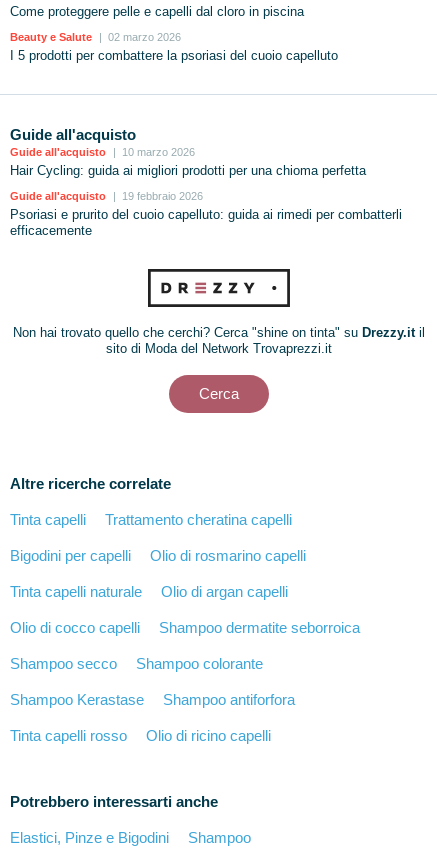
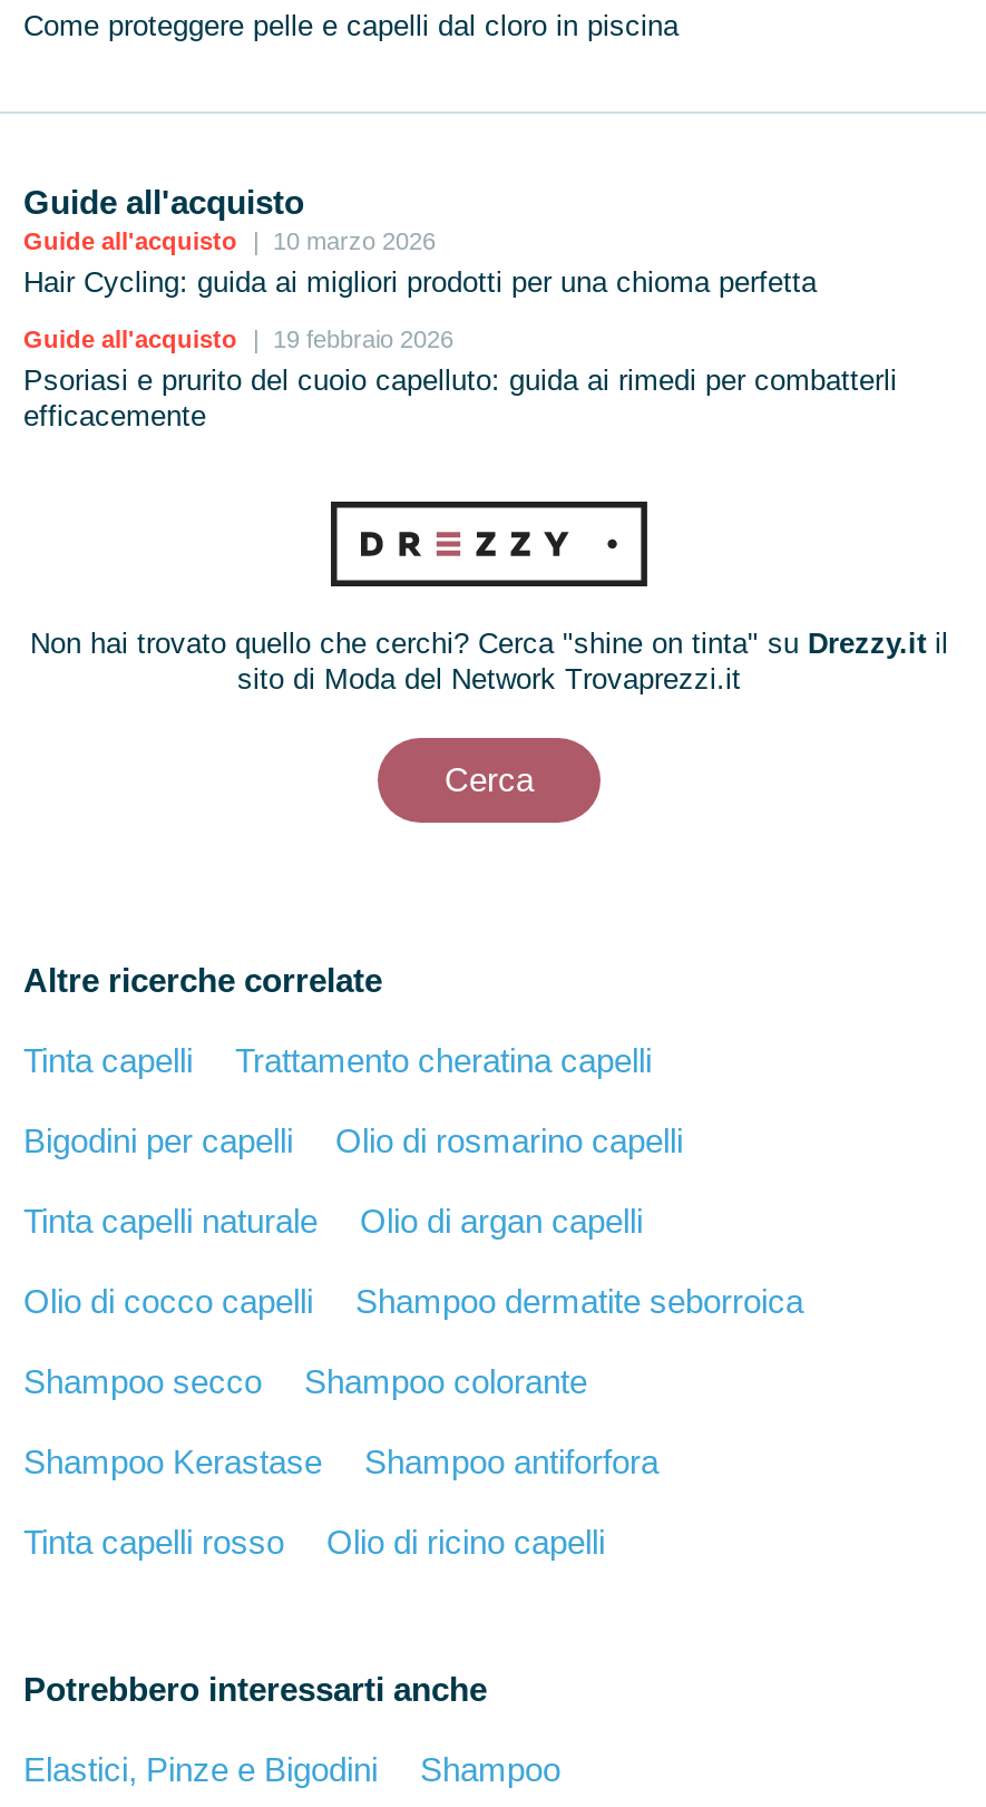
[10,31,338,63] Beauty e Salute | 02 marzo 2026 | I 5 prodotti per combattere la psoriasi del cuoio capelluto -> none

